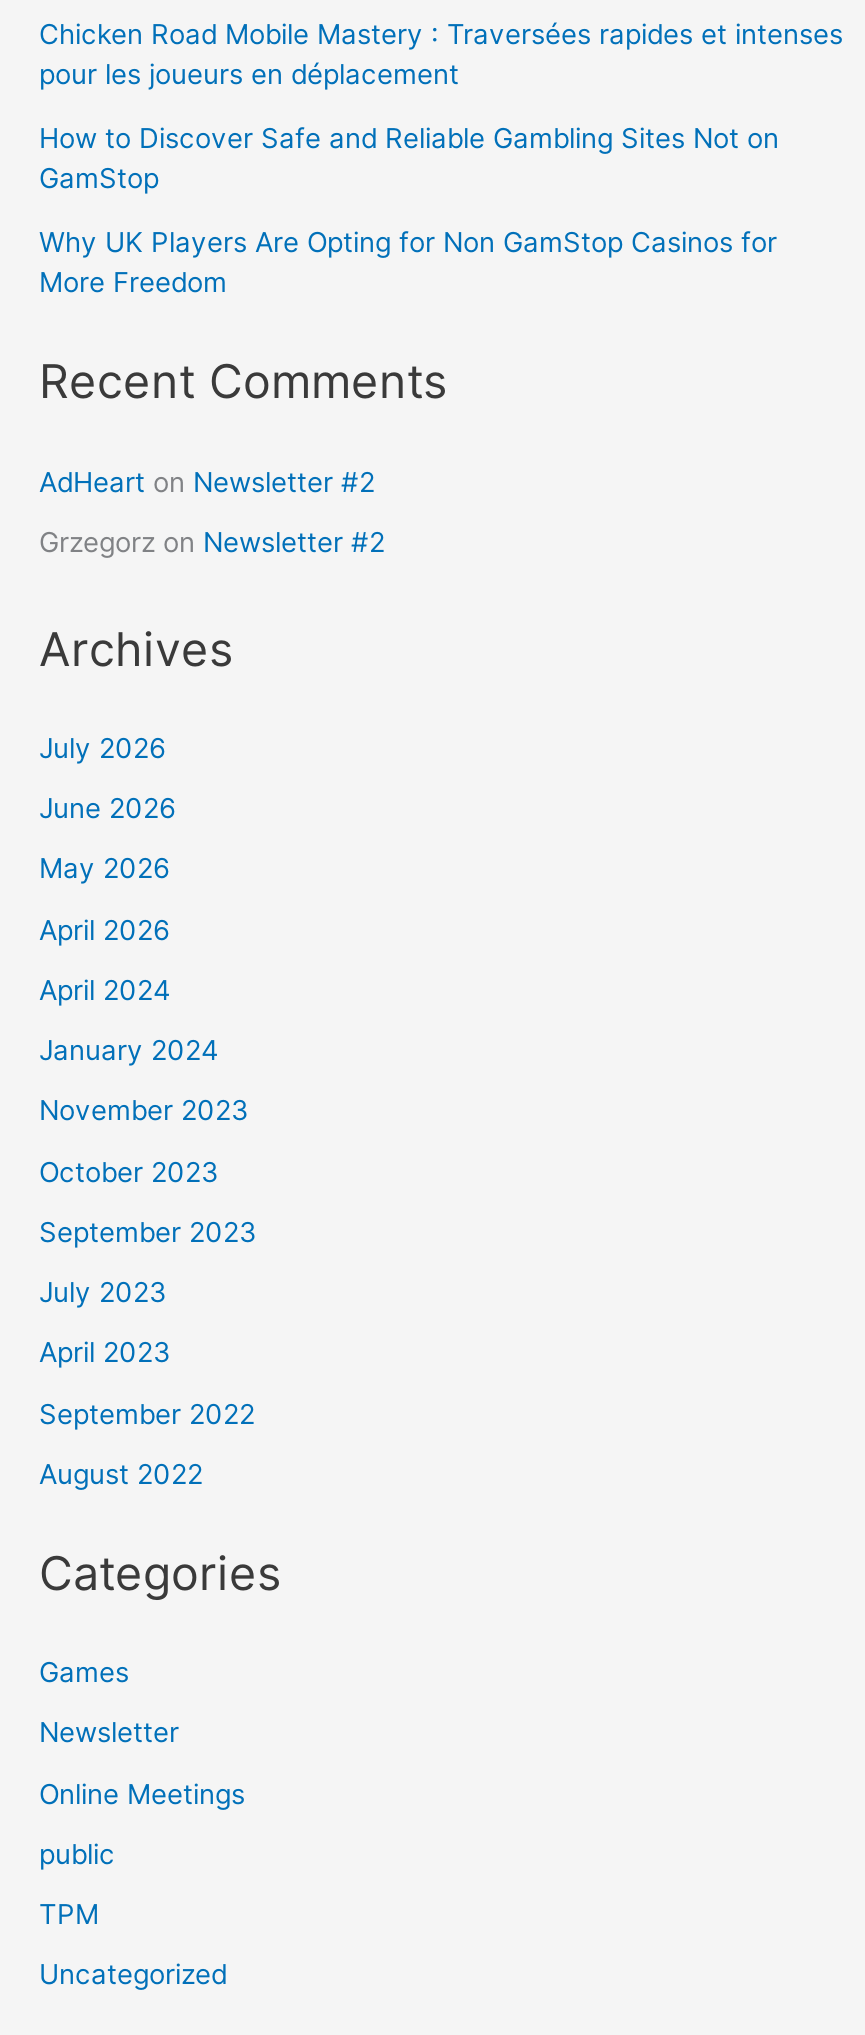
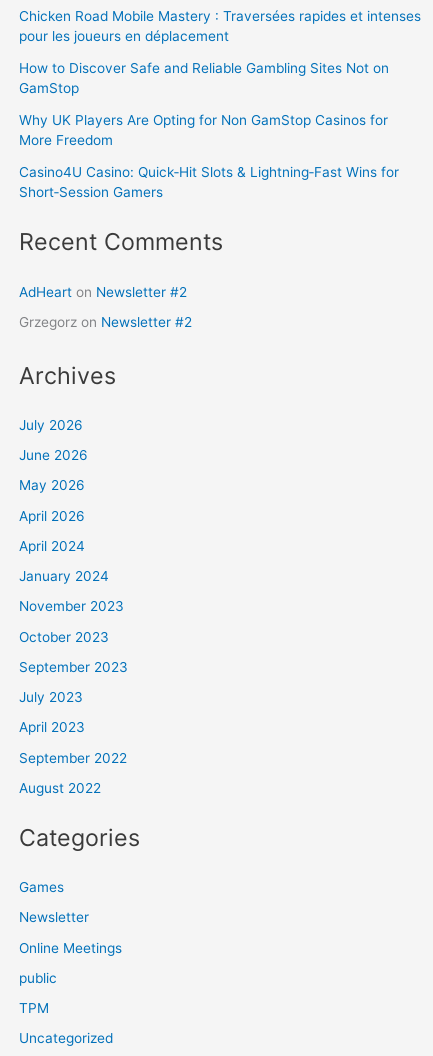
none -> [19,164,399,200] Casino4U Casino: Quick‑Hit Slots & Lightning‑Fast Wins for | Short‑Session Gamers

